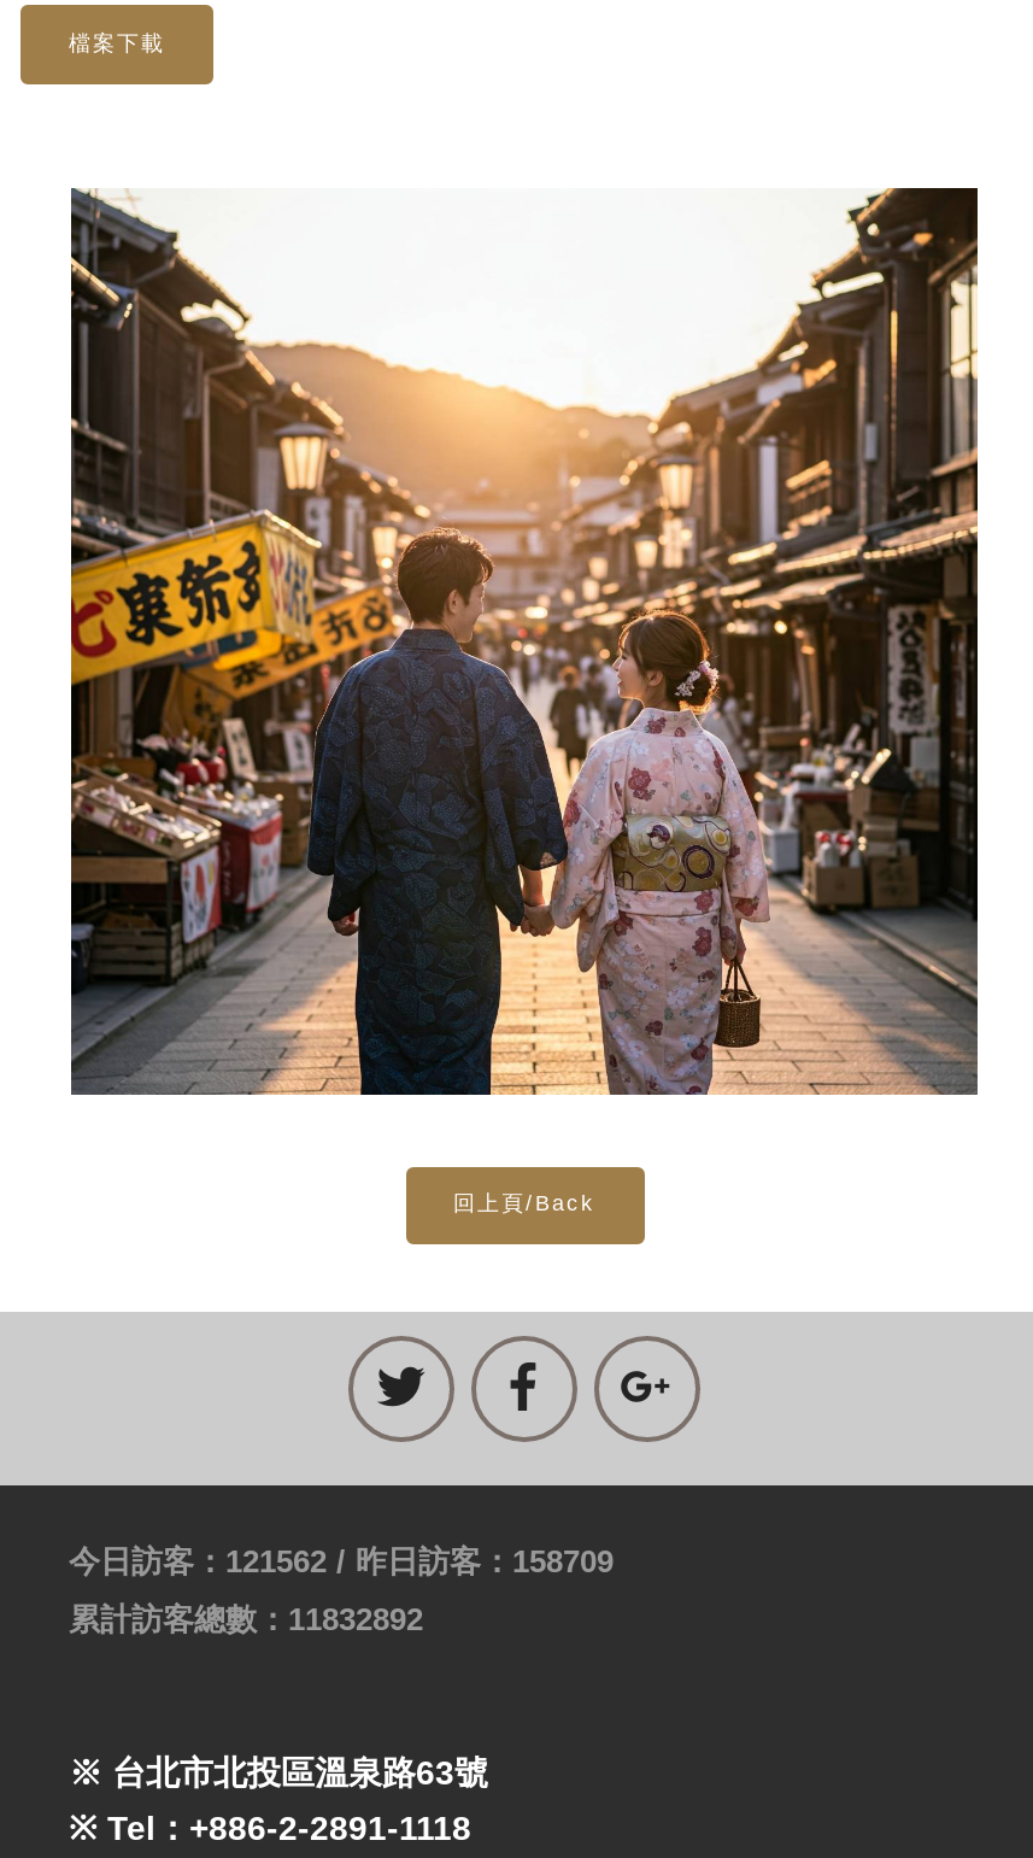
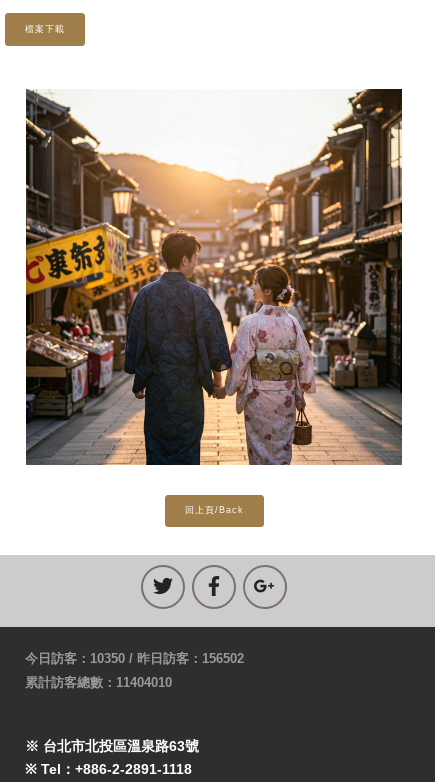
[69,1544,614,1580] 今日訪客：121562 / 昨日訪客：158709 -> [25,651,244,666] 今日訪客：10350 / 昨日訪客：156502
[69,1602,423,1638] 累計訪客總數：11832892 -> [25,675,172,690] 累計訪客總數：11404010

